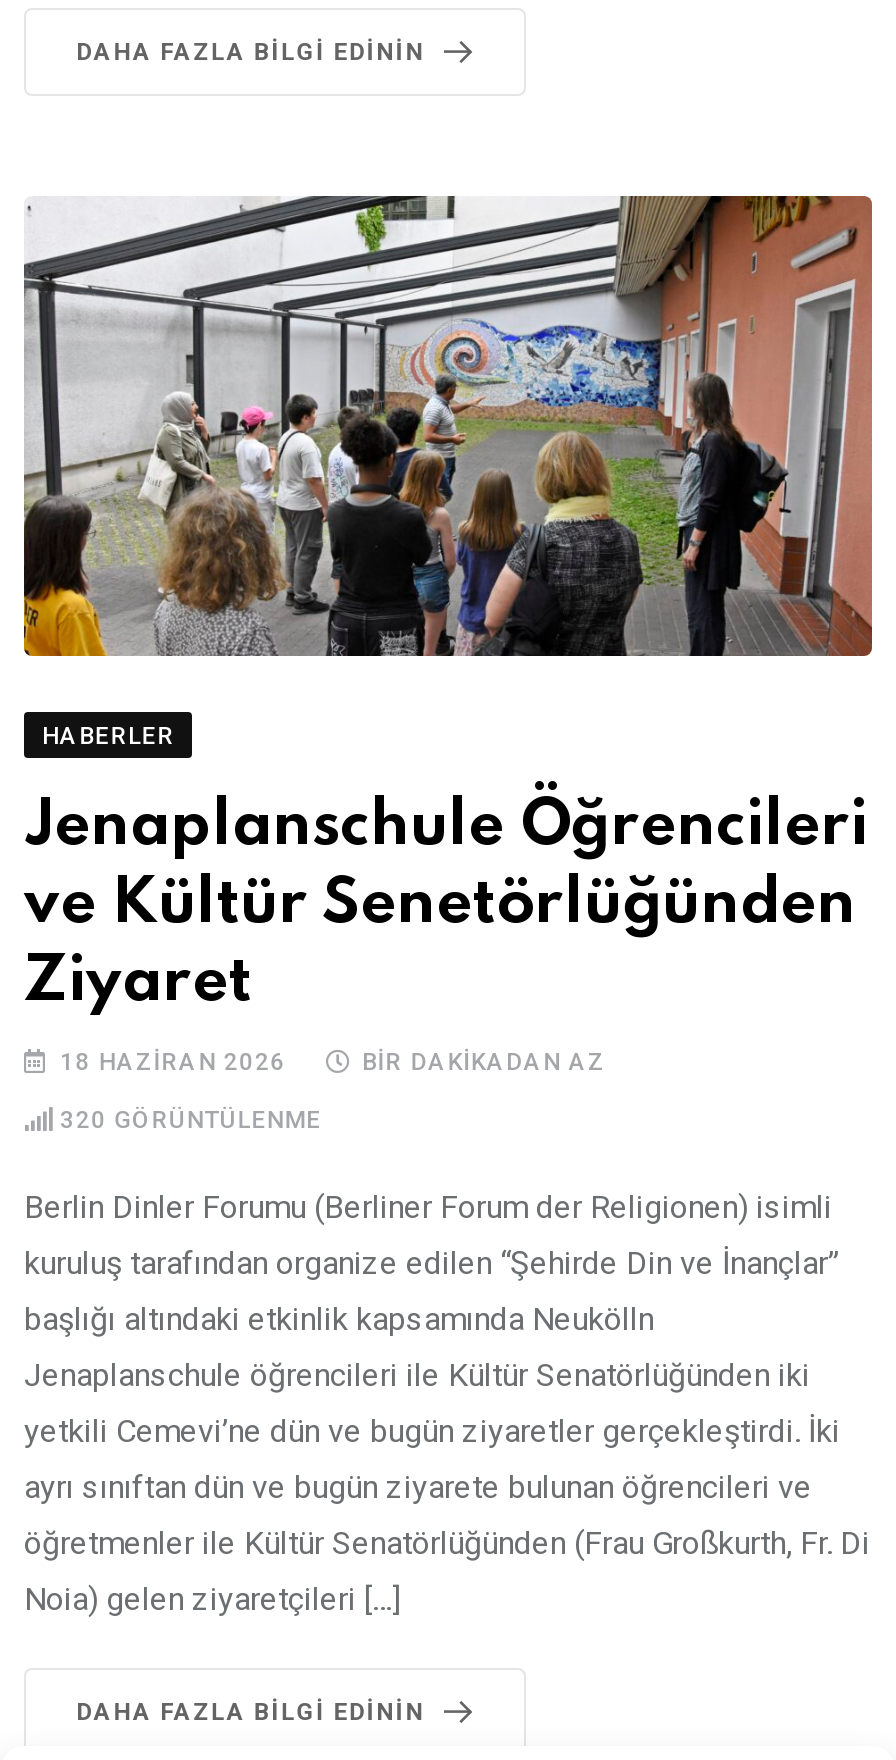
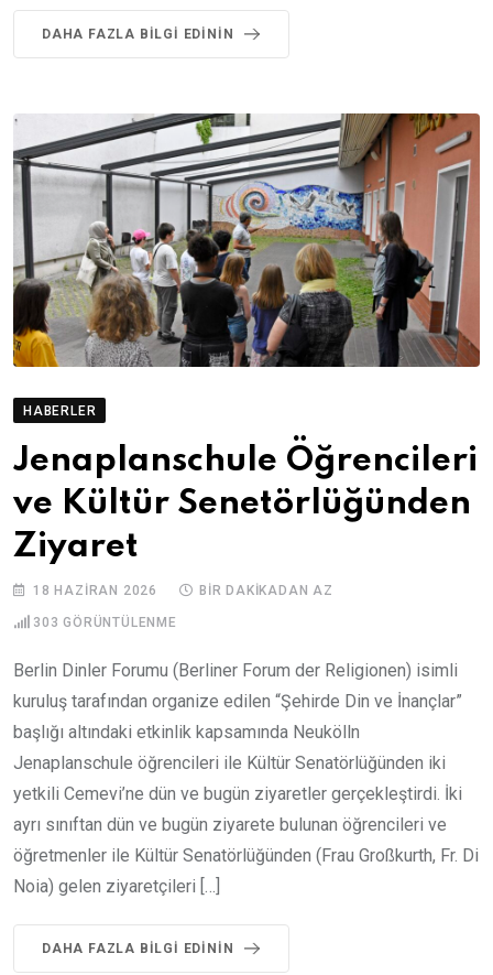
[60,1105,322,1133] 320 GÖRÜNTÜLENME -> [33,614,177,630] 303 GÖRÜNTÜLENME

